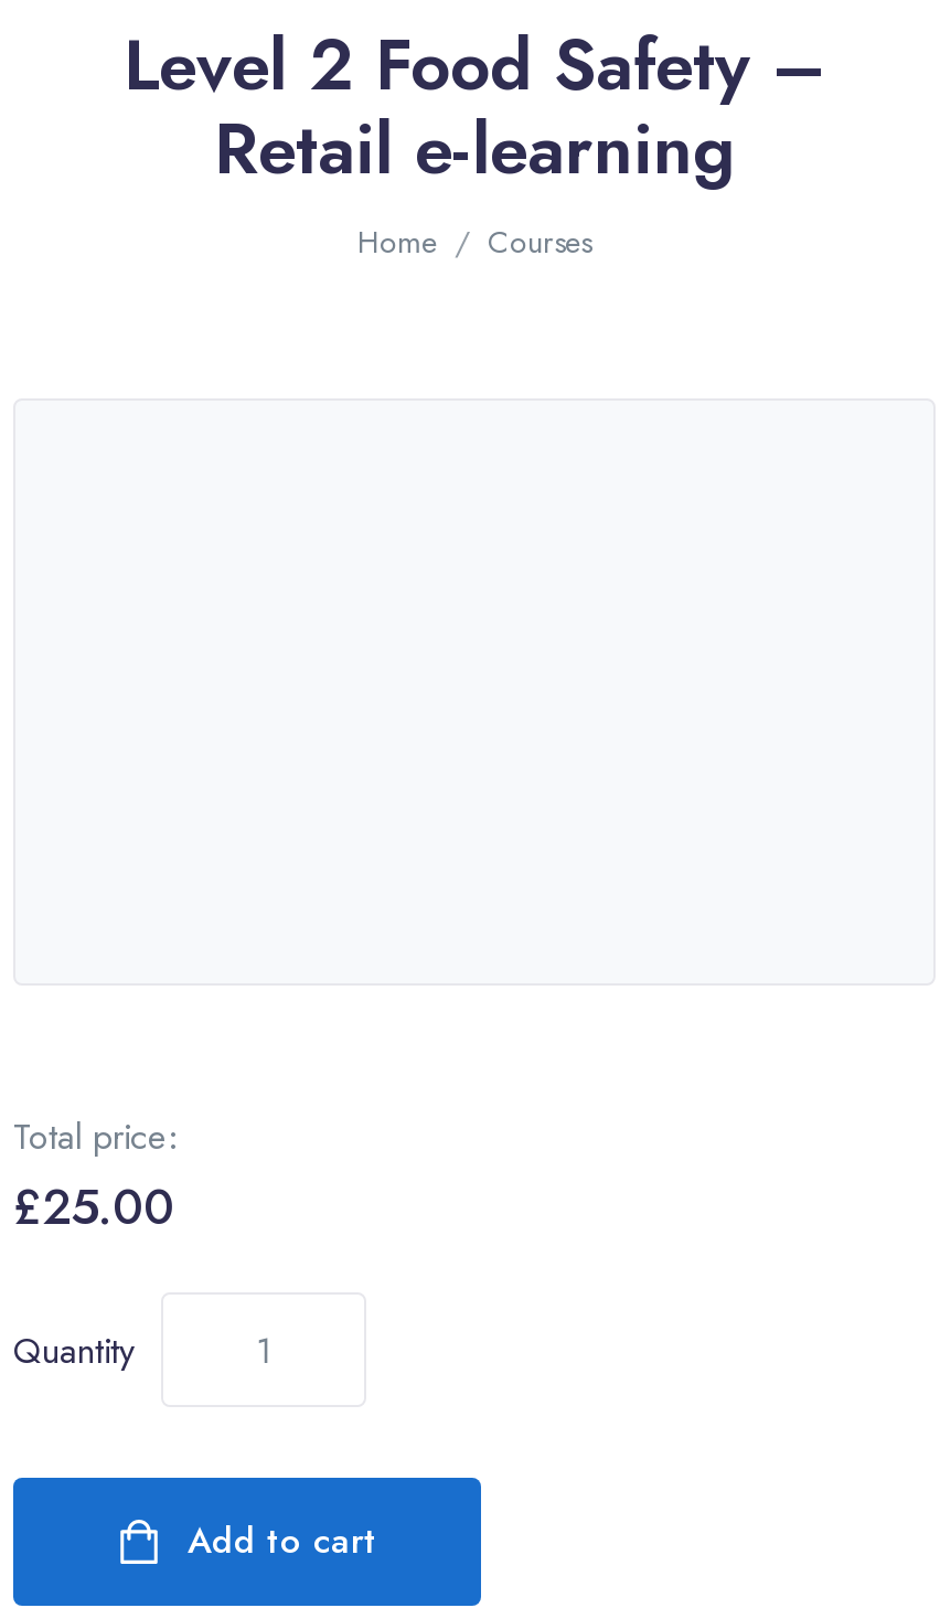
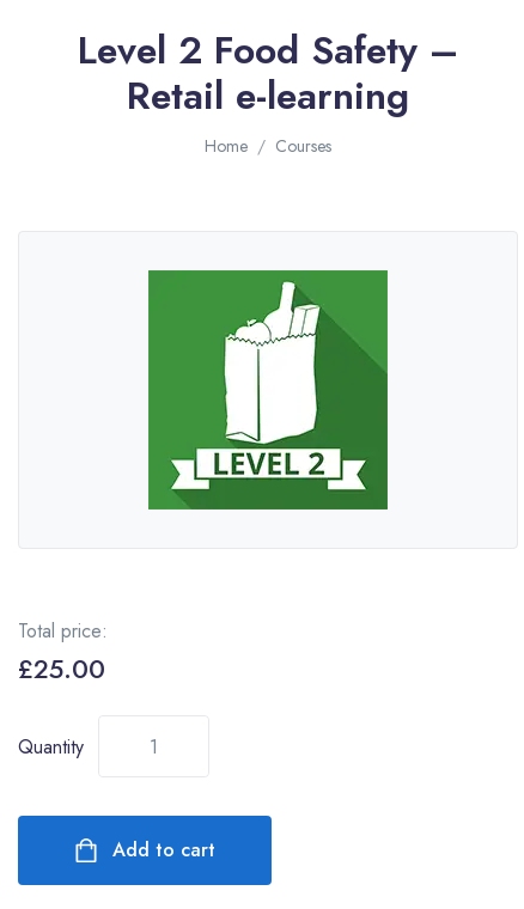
none -> [147,269,389,511] [image]

